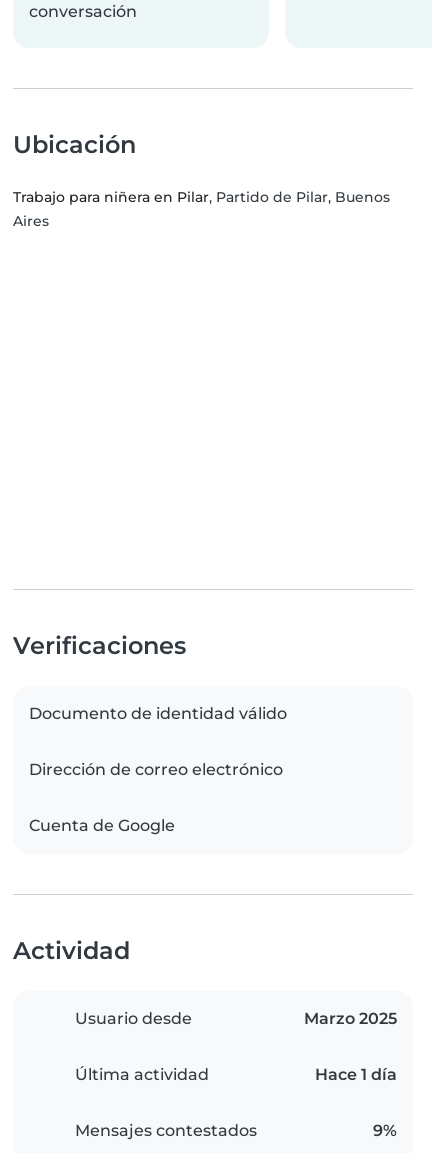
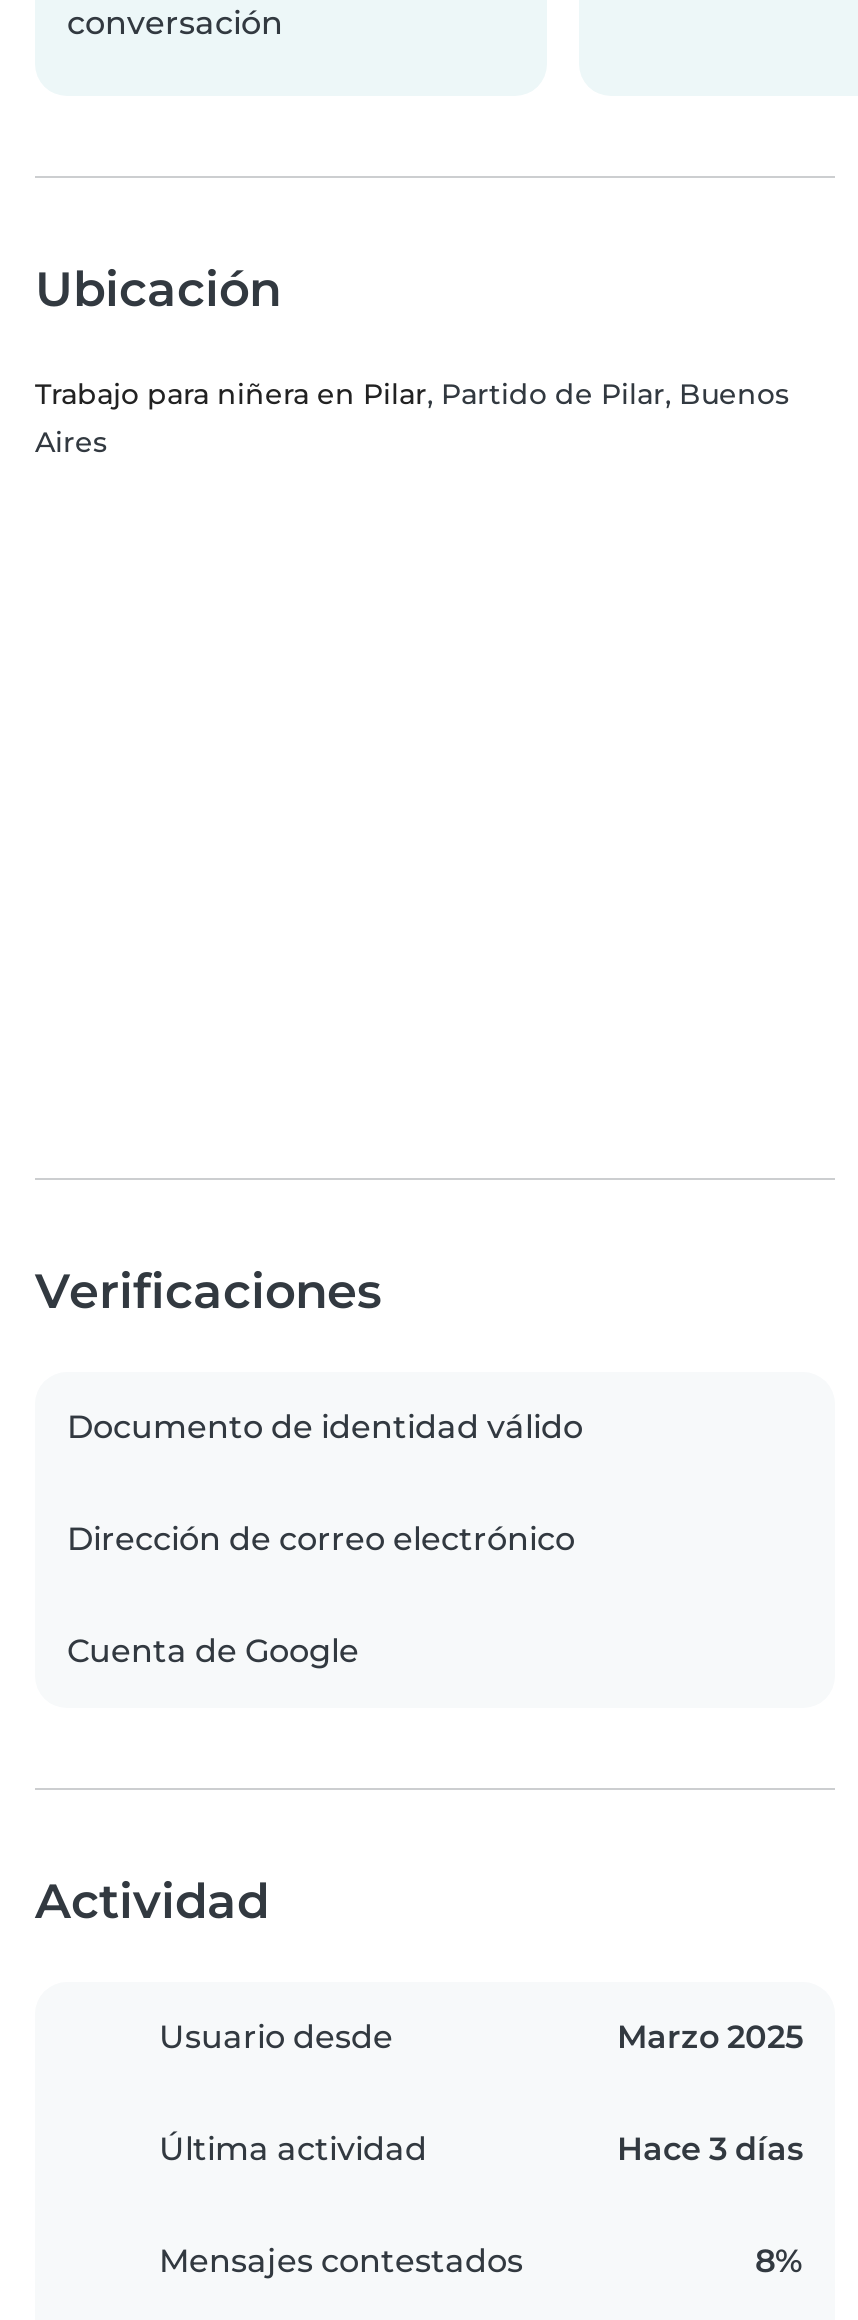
[315,1065,397,1084] Hace 1 día -> [617,2131,803,2169] Hace 3 días
[373,1121,397,1140] 9% -> [755,2243,803,2281] 8%

